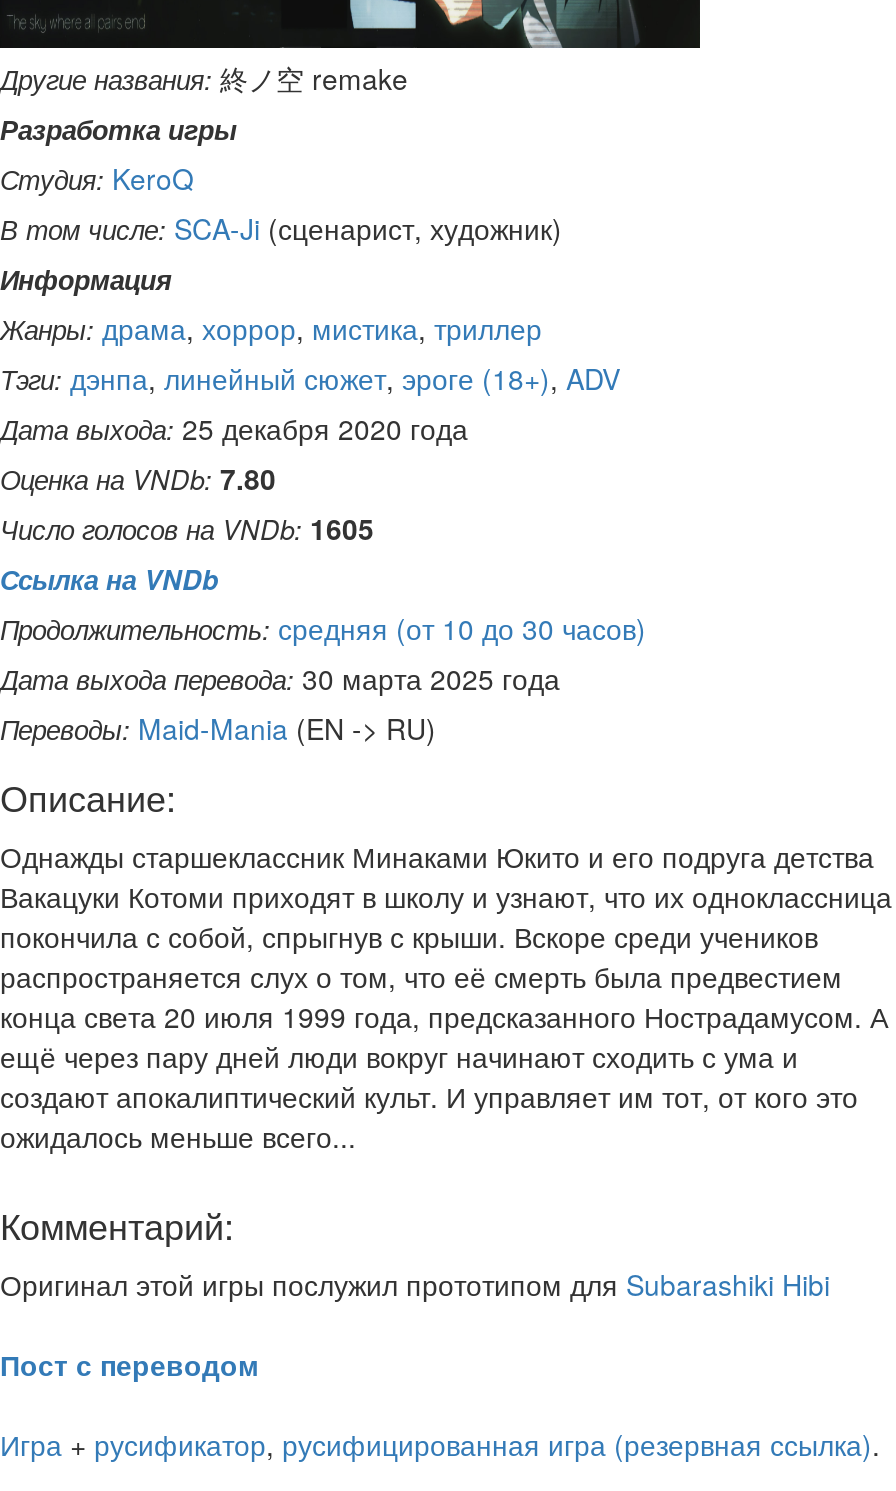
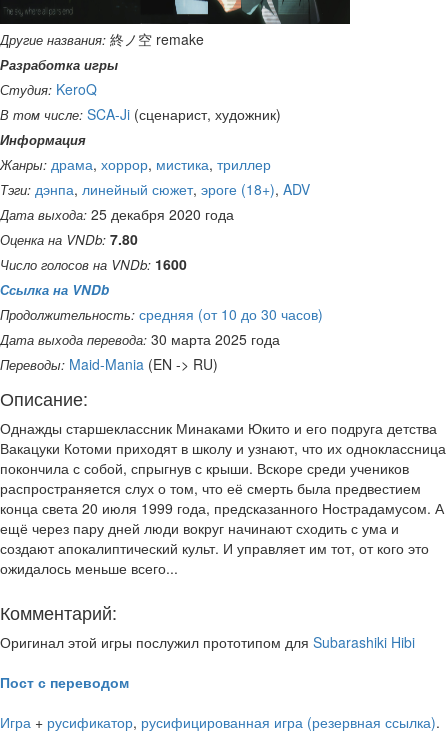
[0,508,374,548] Число голосов на VNDb: 1605 -> [0,254,187,274] Число голосов на VNDb: 1600

